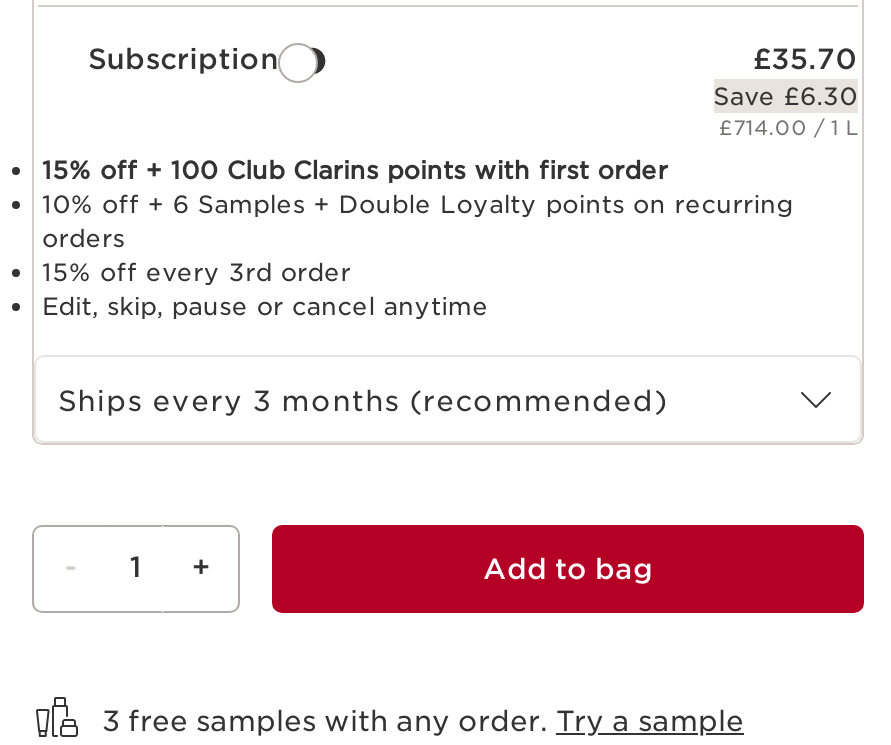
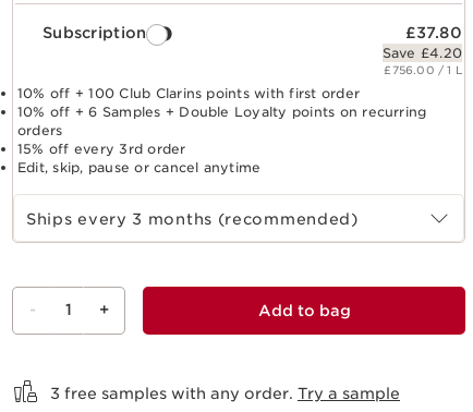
[753,42,858,74] £35.70 -> [406,23,462,41] £37.80
[713,80,858,110] Save £6.30 -> [382,44,462,60] Save £4.20
[719,114,858,138] £714.00 / 1 L -> [384,63,462,76] £756.00 / 1 L
[42,154,668,184] 15% off + 100 Club Clarins points with first order -> [17,84,360,101] 10% off + 100 Club Clarins points with first order

